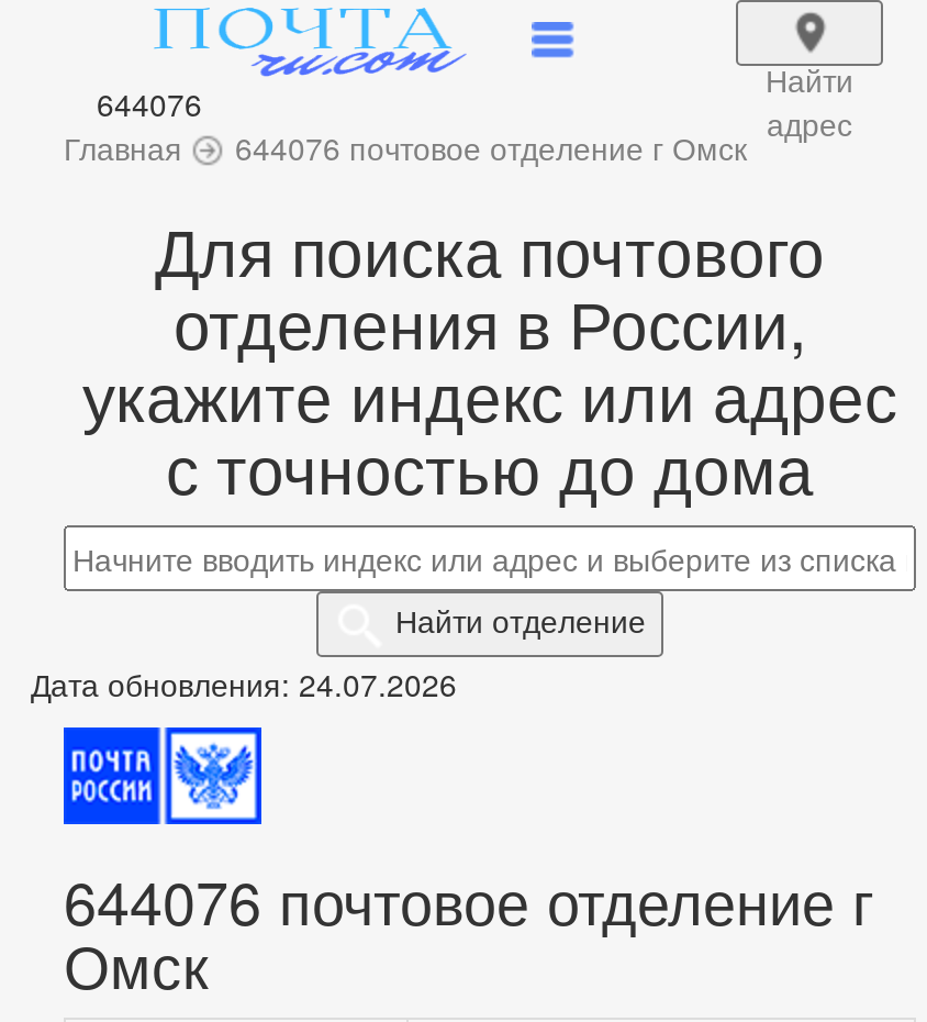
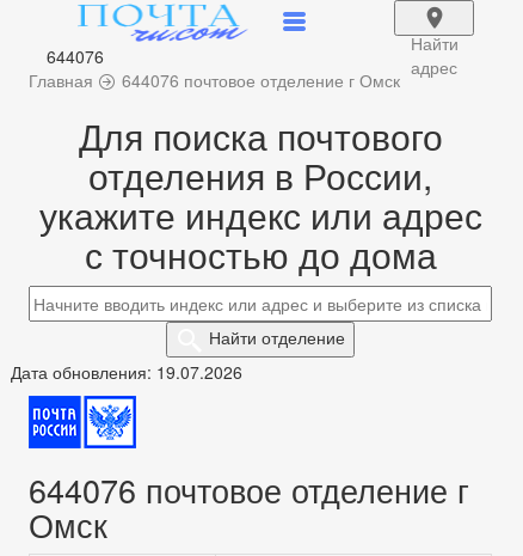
[31,662,457,706] Дата обновления: 24.07.2026 -> [11,360,242,384] Дата обновления: 19.07.2026

